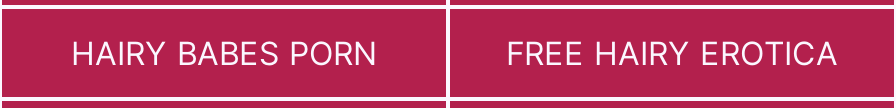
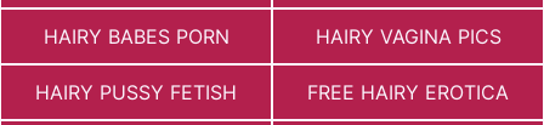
none -> [35,24,501,104] HAIRY VAGINA PICS | HAIRY PUSSY FETISH

